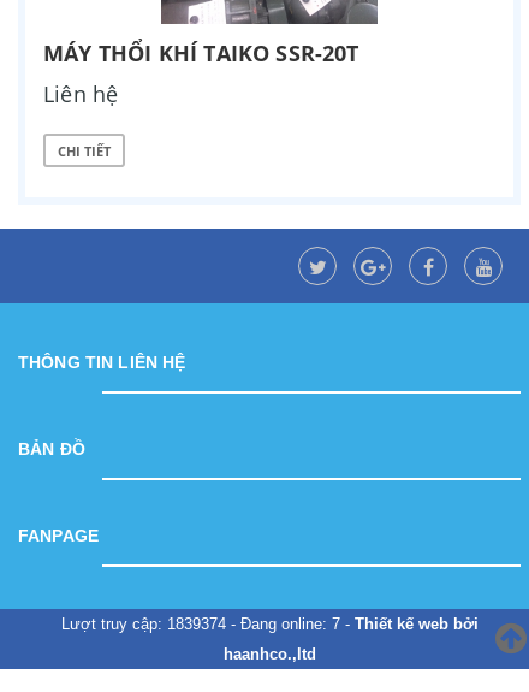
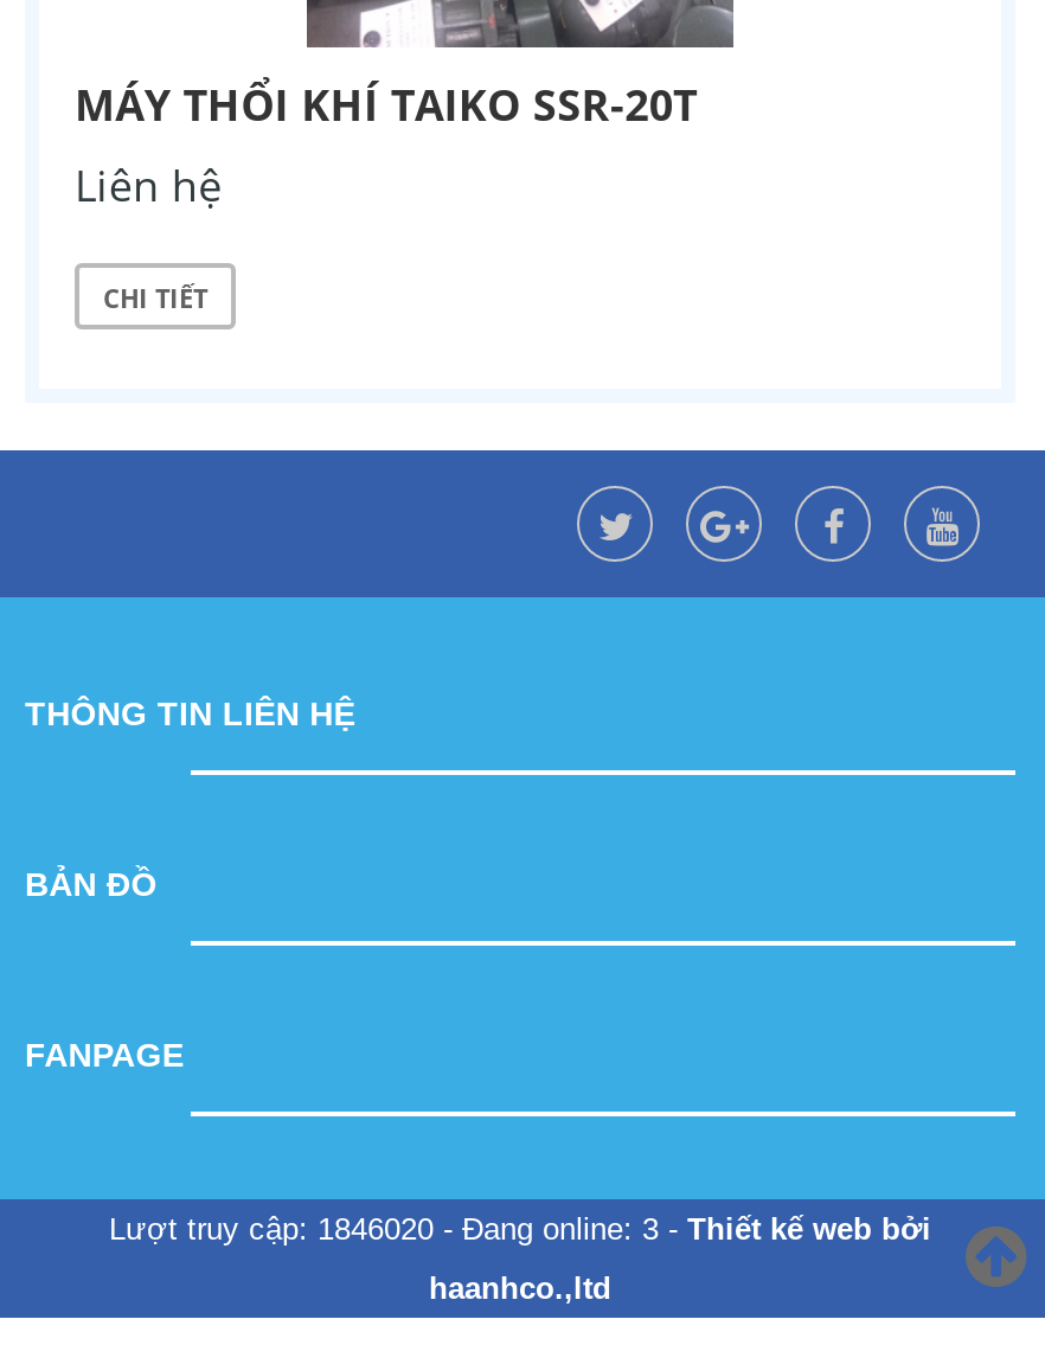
[61,615,478,633] Lượt truy cập: 1839374 - Đang online: 7 - Thiết kế web bởi -> [109,1211,931,1247] Lượt truy cập: 1846020 - Đang online: 3 - Thiết kế web bởi

